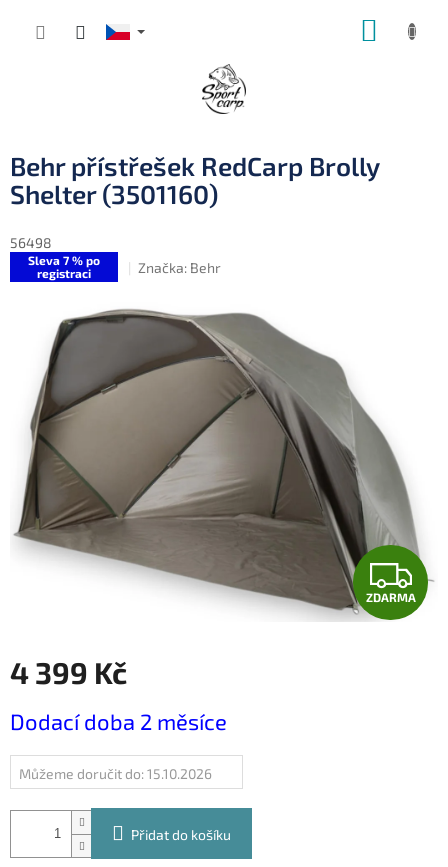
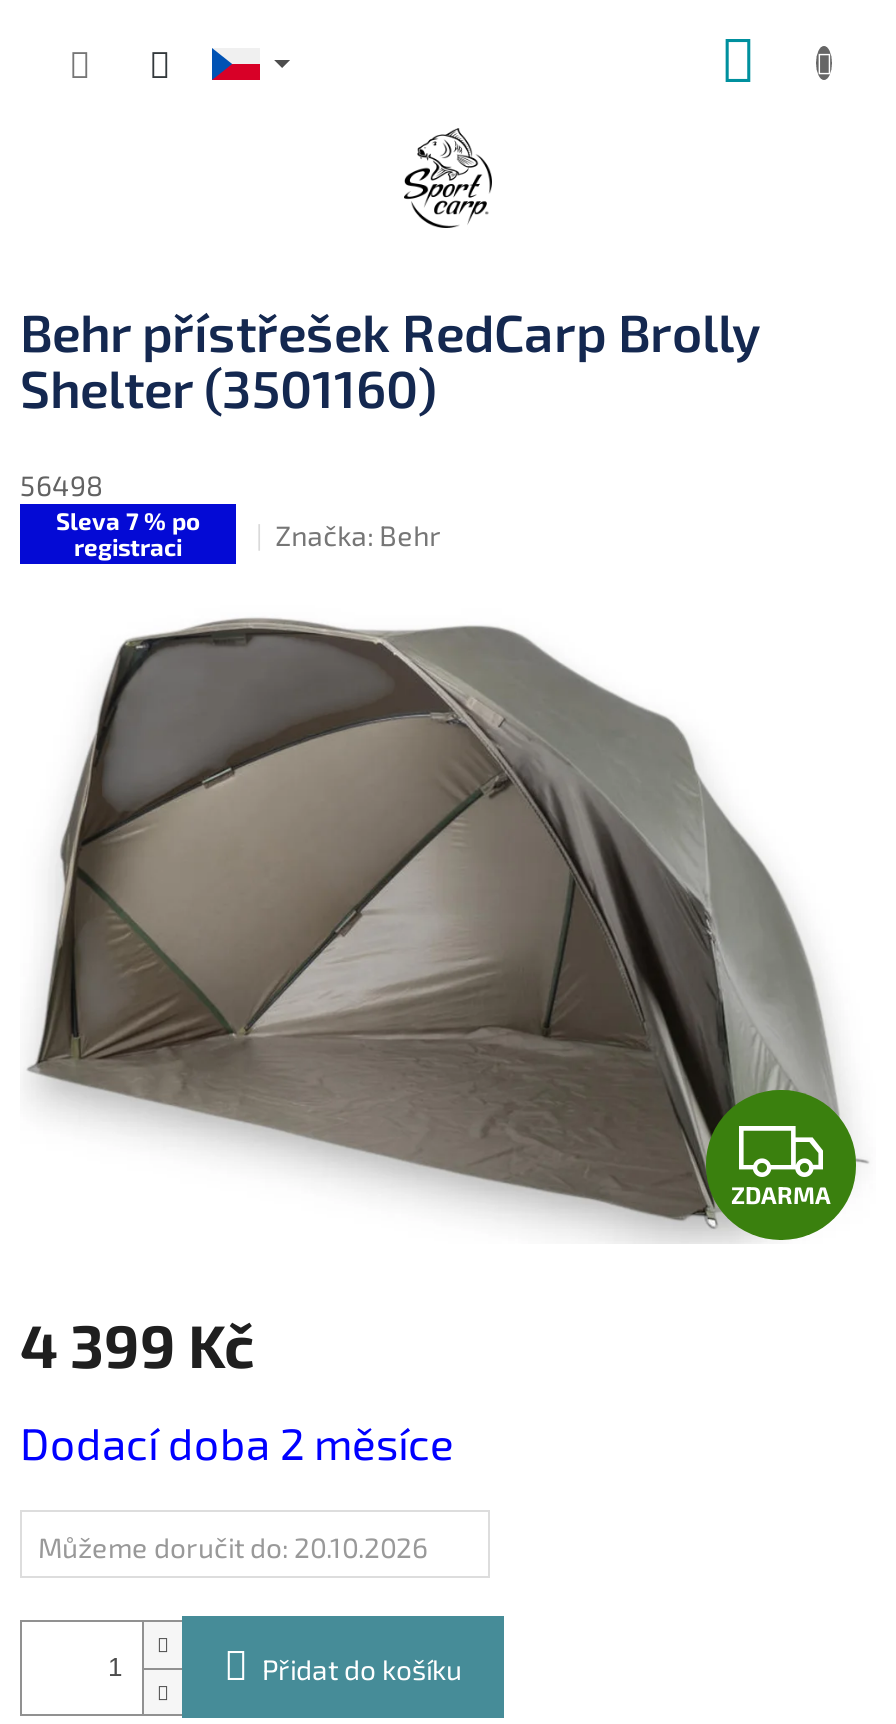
[19,765,212,782] Můžeme doručit do: 15.10.2026 -> [38,1531,428,1565] Můžeme doručit do: 20.10.2026

